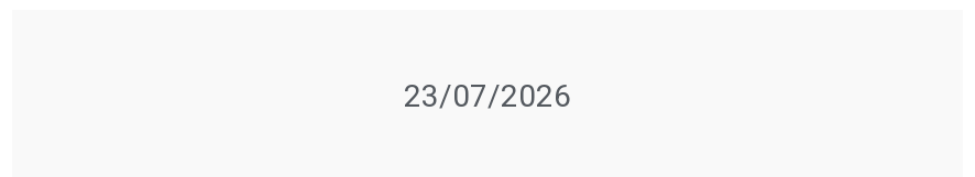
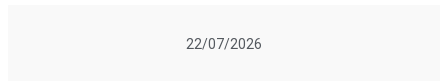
[404,78,571,113] 23/07/2026 -> [186,36,262,52] 22/07/2026

